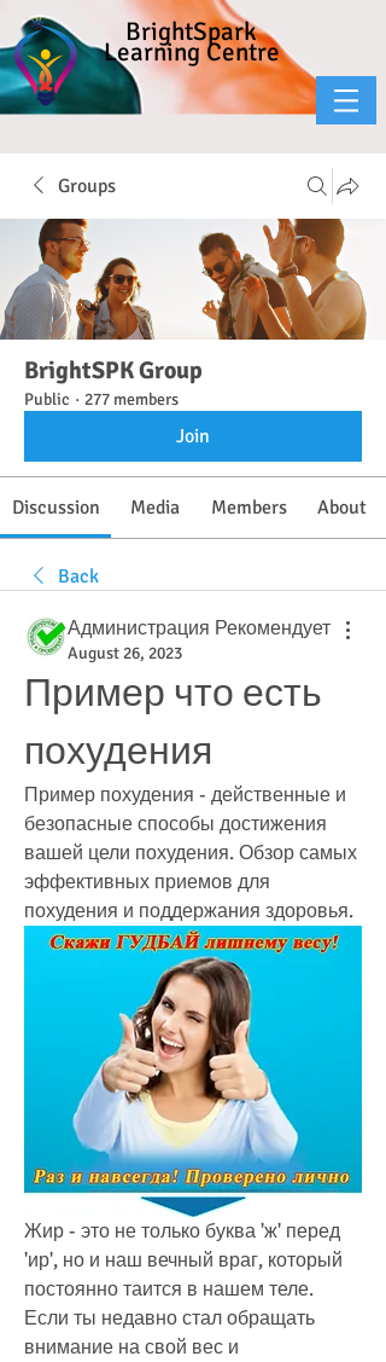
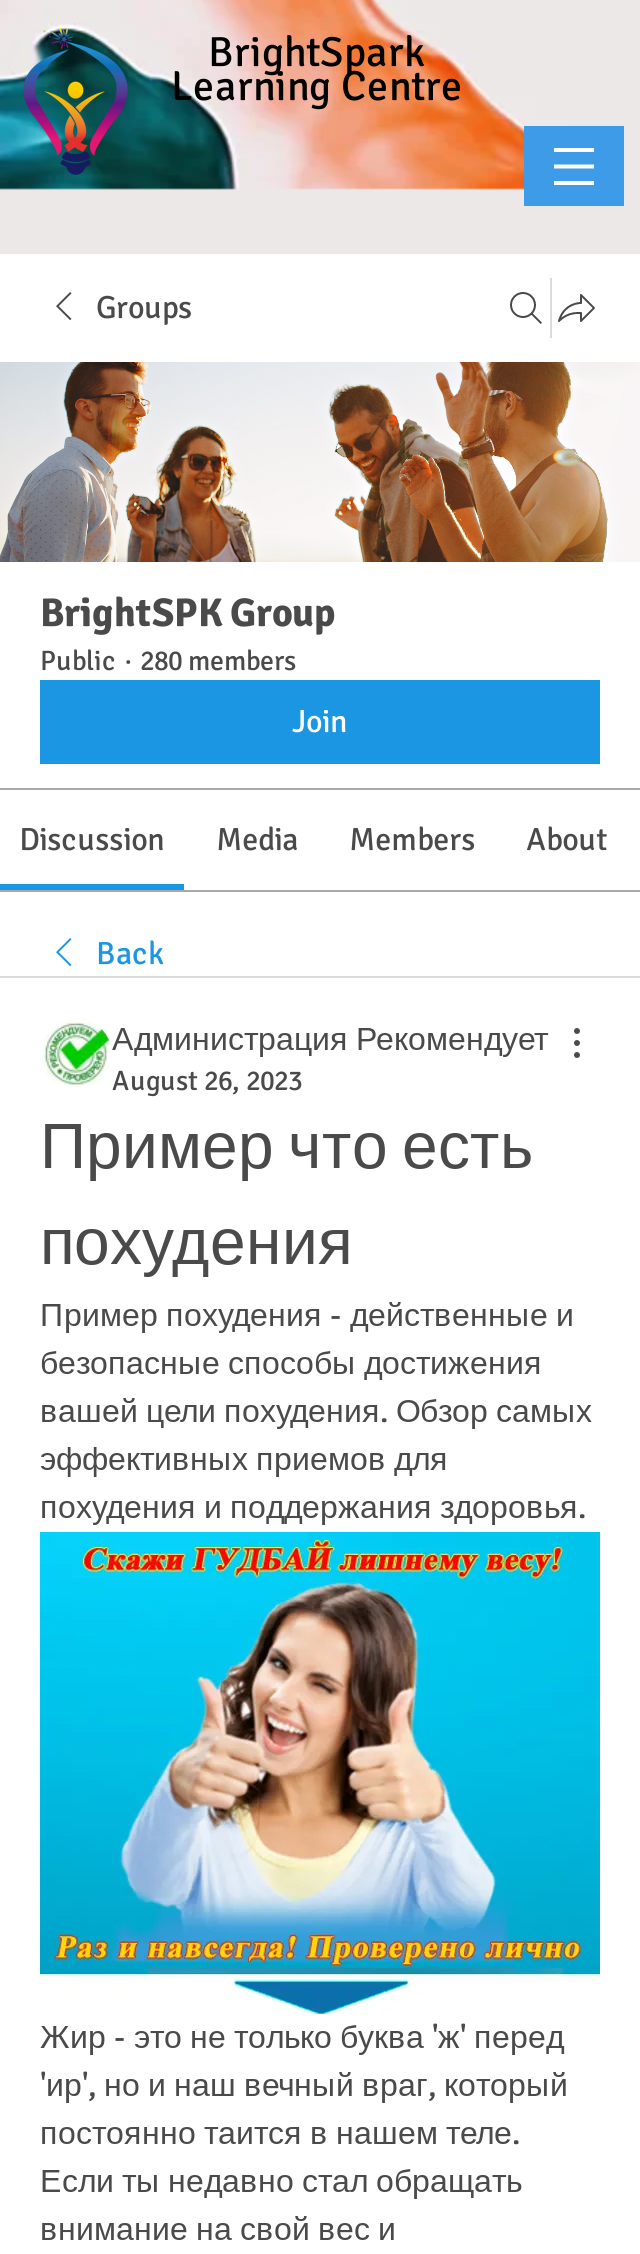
[24,389,179,410] Public · 277 members -> [40,644,296,678] Public · 280 members

